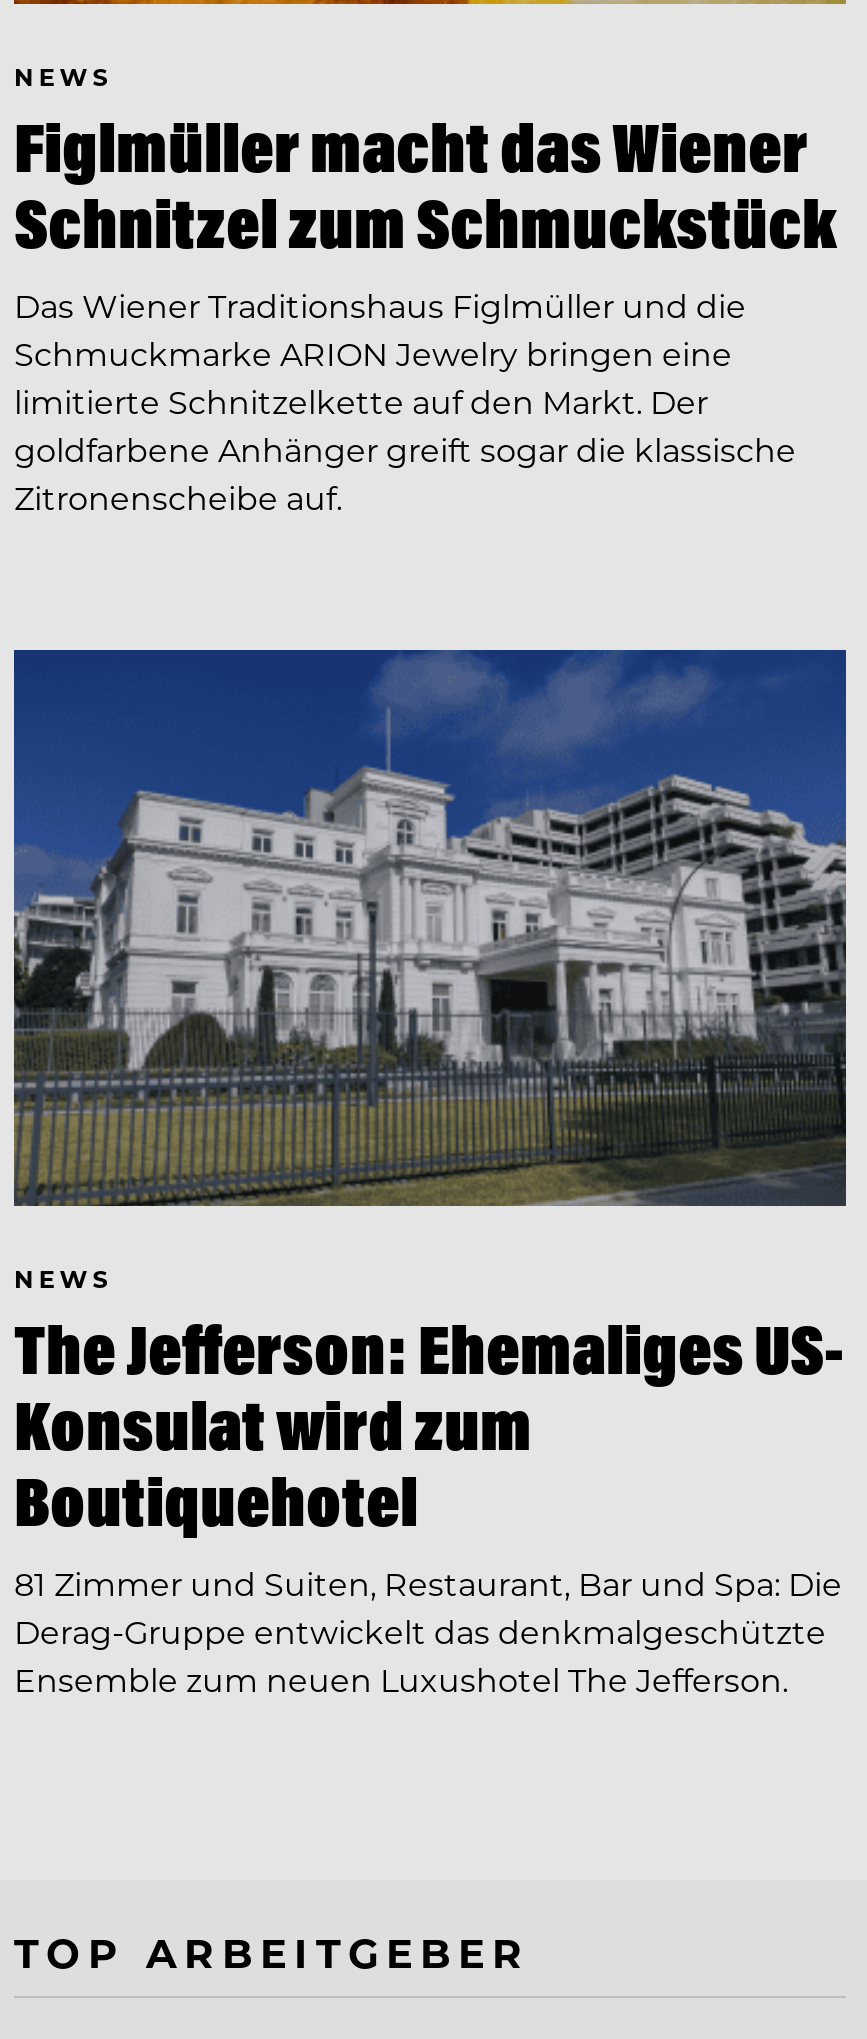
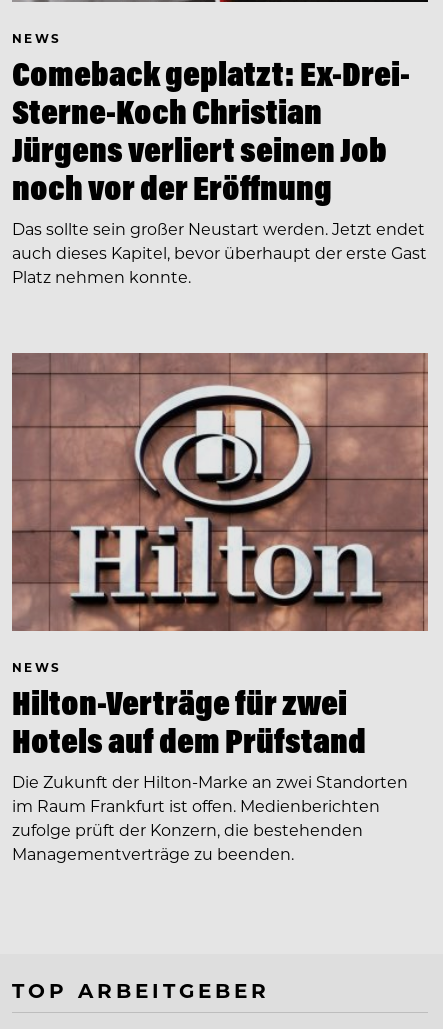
[14,105,836,519] Figlmüller macht das Wiener | Schnitzel zum Schmuckstück | Das Wiener Traditionshaus Figlmüller und die | Schmuckmarke ARION Jewelry bringen eine | limitierte Schnitzelkette auf den Markt. Der | goldfarbene Anhänger greift sogar die klassische | Zitronenscheibe auf. -> [12,52,427,287] Comeback geplatzt: Ex-Drei- | Sterne-Koch Christian | Jürgens verliert seinen Job | noch vor der Eröffnung | Das sollte sein großer Neustart werden. Jetzt endet | auch dieses Kapitel, bevor überhaupt der erste Gast | Platz nehmen konnte.
[12,648,848,1208] [image] -> [11,352,429,632] [image]
[14,1306,844,1700] The Jefferson: Ehemaliges US- | Konsulat wird zum | Boutiquehotel | 81 Zimmer und Suiten, Restaurant, Bar und Spa: Die | Derag-Gruppe entwickelt das denkmalgeschützte | Ensemble zum neuen Luxushotel The Jefferson. -> [12,681,408,864] Hilton-Verträge für zwei | Hotels auf dem Prüfstand | Die Zukunft der Hilton-Marke an zwei Standorten | im Raum Frankfurt ist offen. Medienberichten | zufolge prüft der Konzern, die bestehenden | Managementverträge zu beenden.

